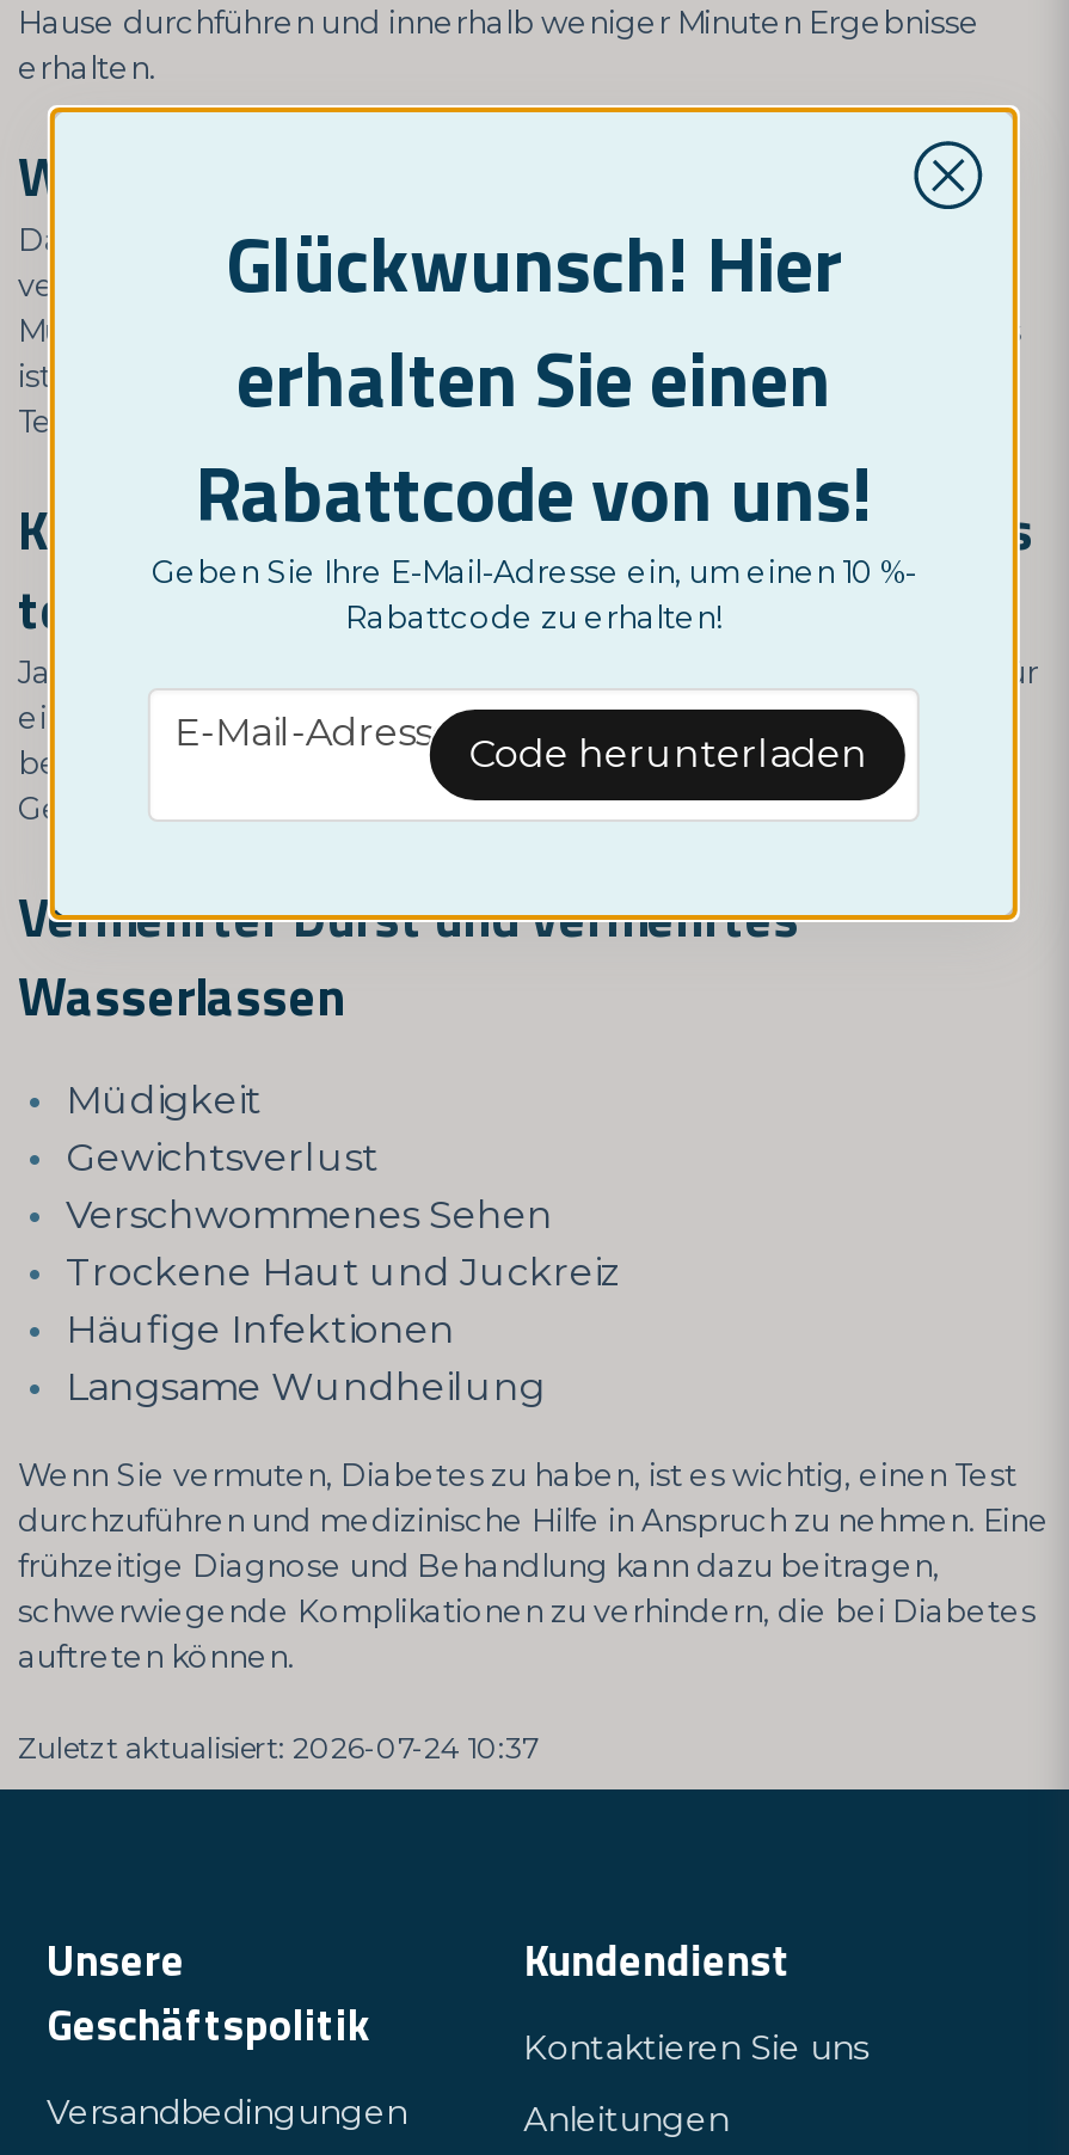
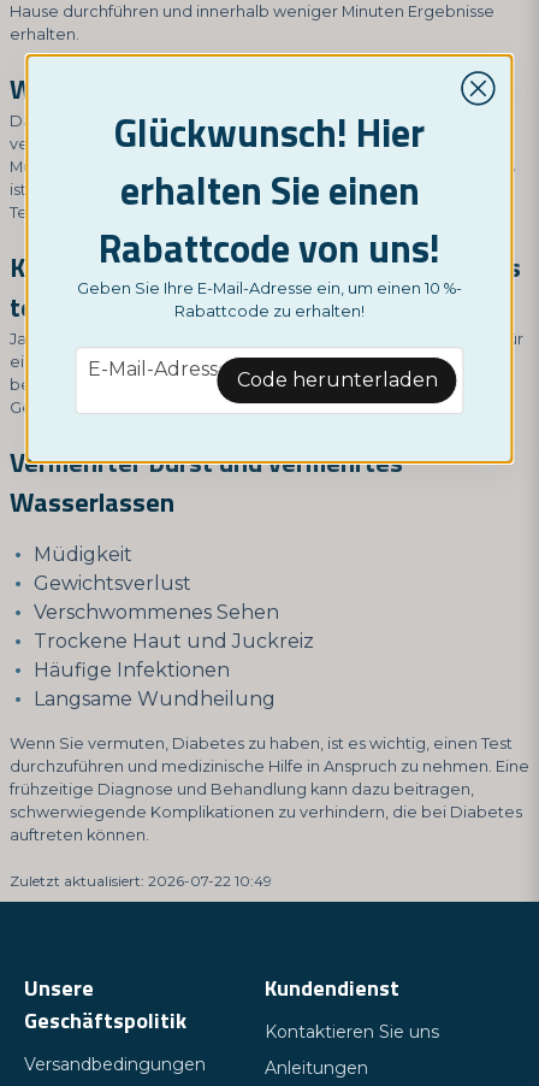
[18,1730,539,1766] Zuletzt aktualisiert: 2026-07-24 10:37 -> [10,872,272,890] Zuletzt aktualisiert: 2026-07-22 10:49

